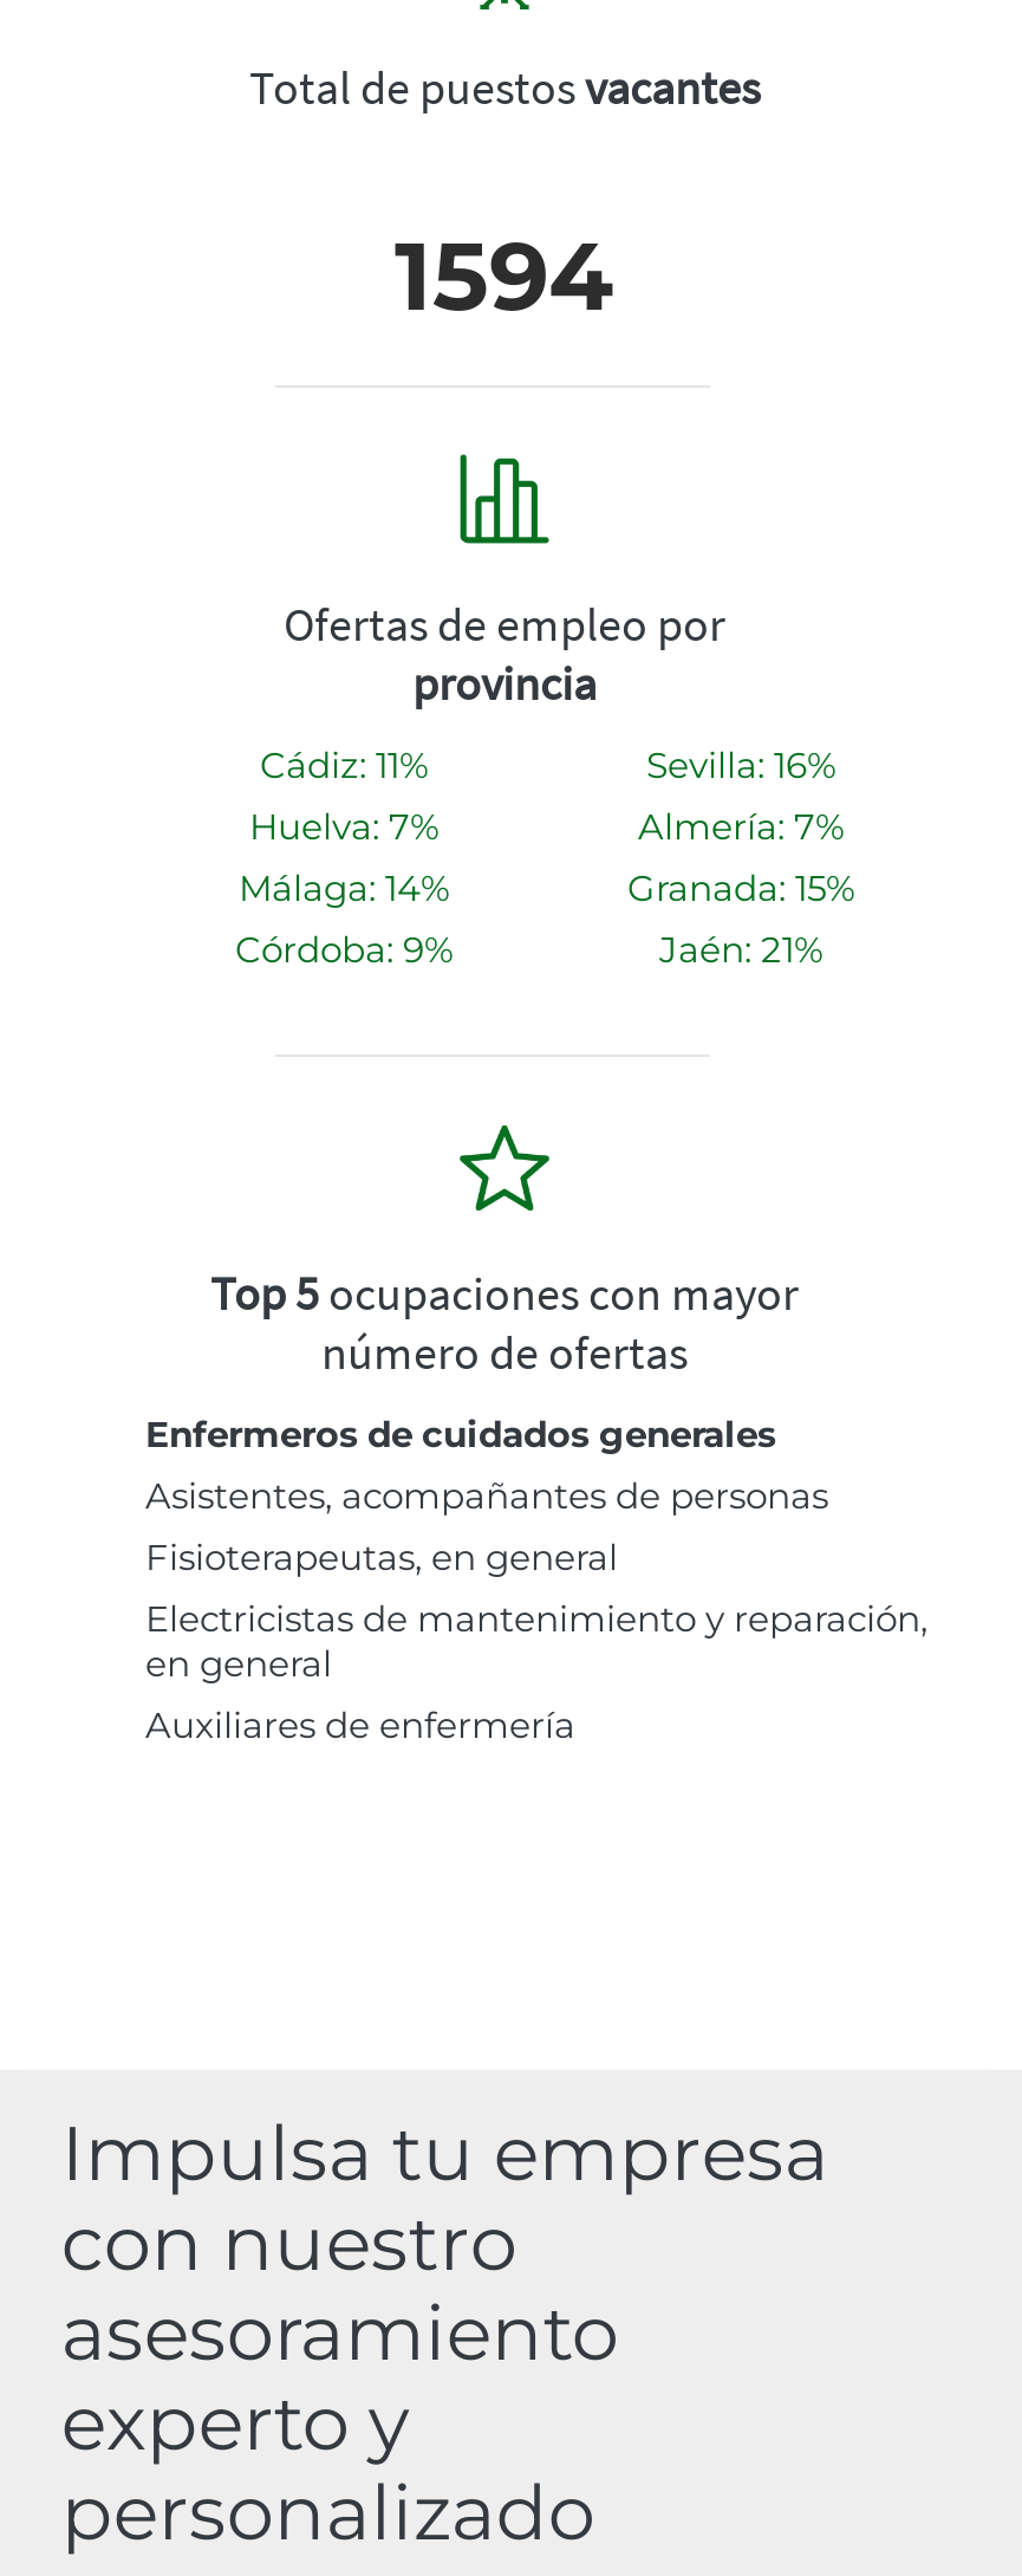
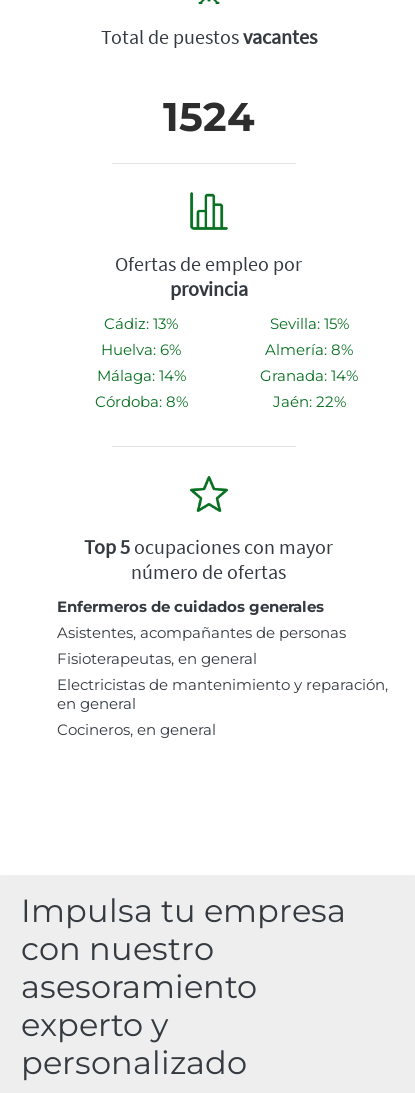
[395,218,614,334] 1594 -> [163,92,255,141] 1524
[260,743,428,788] Cádiz: 11% -> [104,314,178,333] Cádiz: 13%
[646,743,835,788] Sevilla: 16% -> [269,314,348,333] Sevilla: 15%
[249,804,438,849] Huelva: 7% -> [101,340,181,359] Huelva: 6%
[638,804,844,849] Almería: 7% -> [265,340,353,359] Almería: 8%
[627,866,854,911] Granada: 15% -> [260,366,358,385] Granada: 14%
[235,927,453,972] Córdoba: 9% -> [94,392,187,411] Córdoba: 8%
[659,927,822,972] Jaén: 21% -> [272,392,345,411] Jaén: 22%
[145,1703,575,1748] Auxiliares de enfermería -> [57,720,216,739] Cocineros, en general

